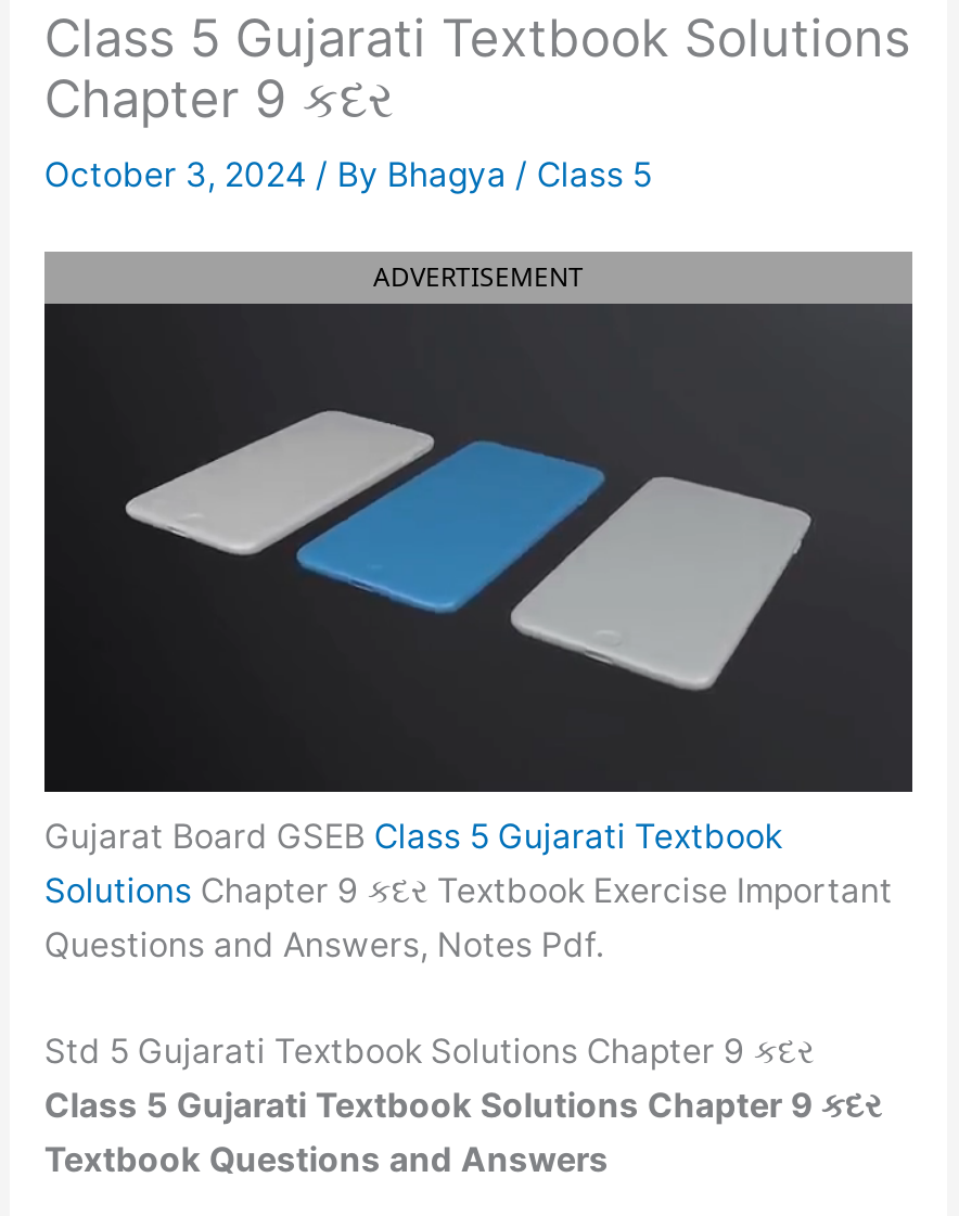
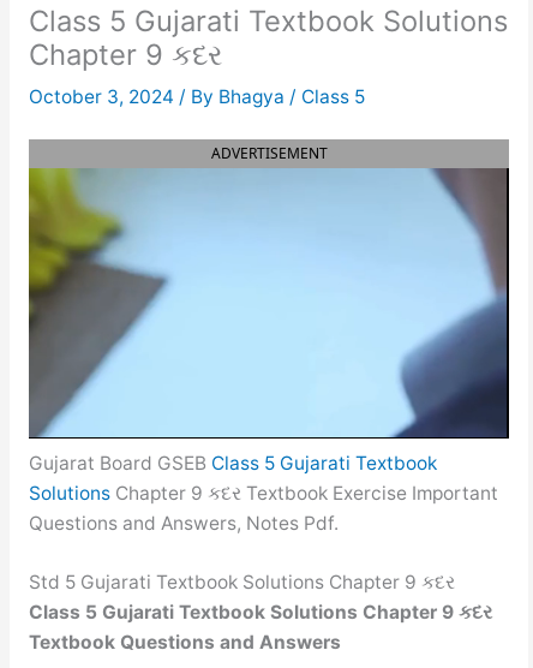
[42,302,912,792] [image] -> [28,167,508,439] [image]

